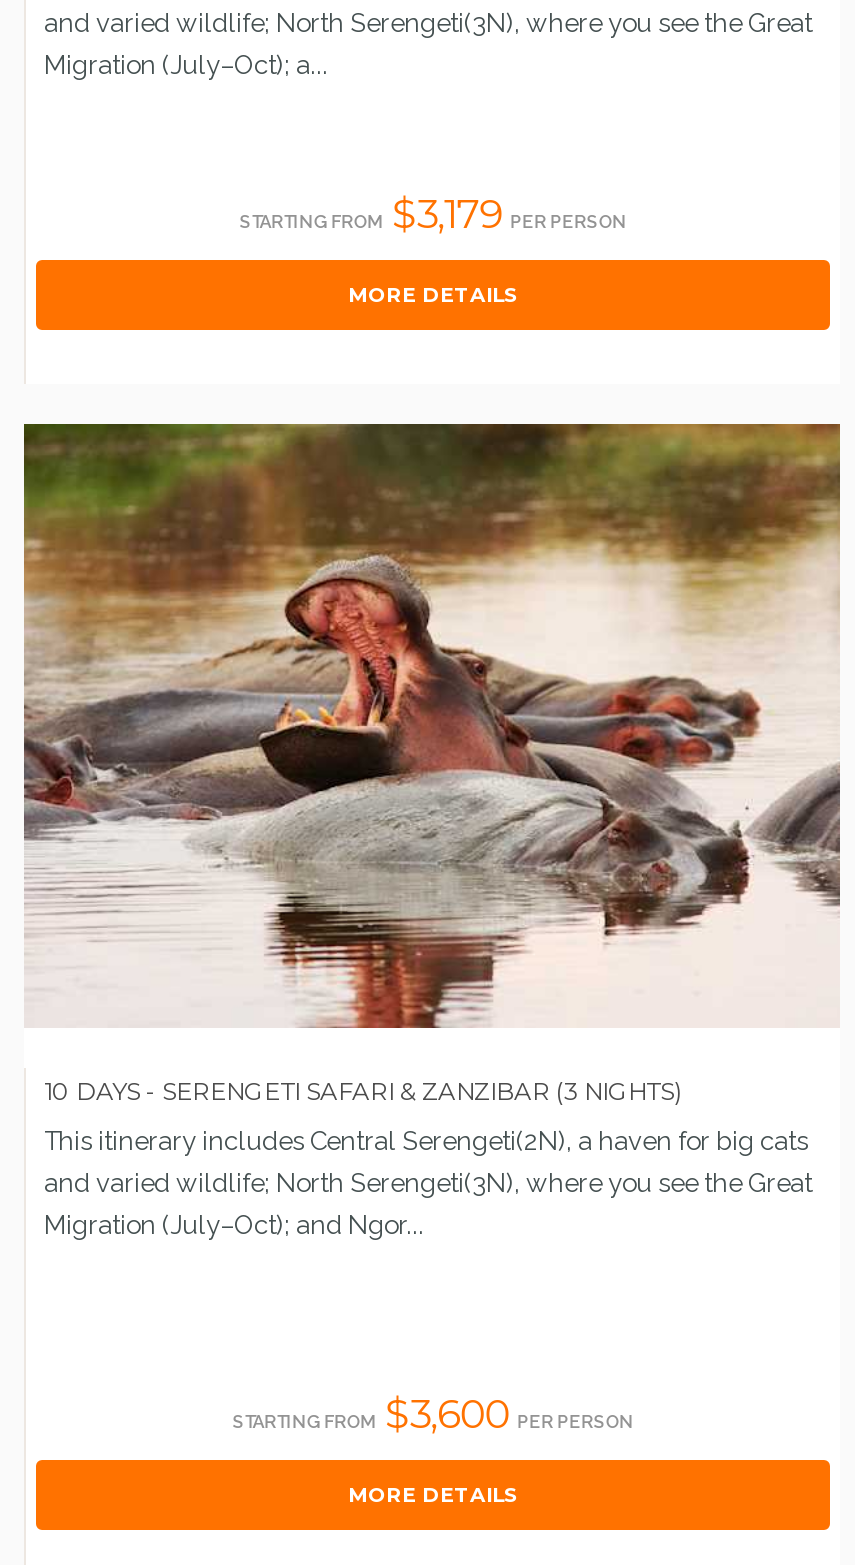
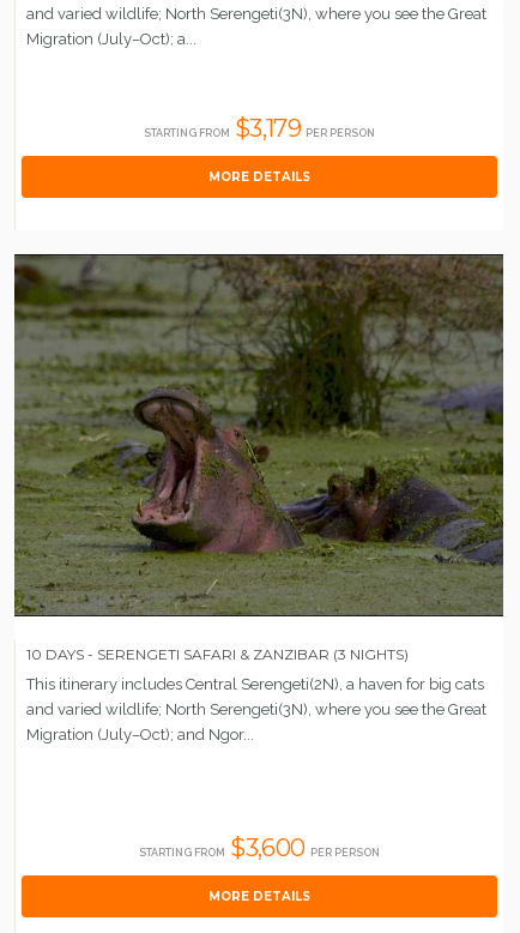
[24,422,842,1030] [image] -> [13,253,504,618] [image]

